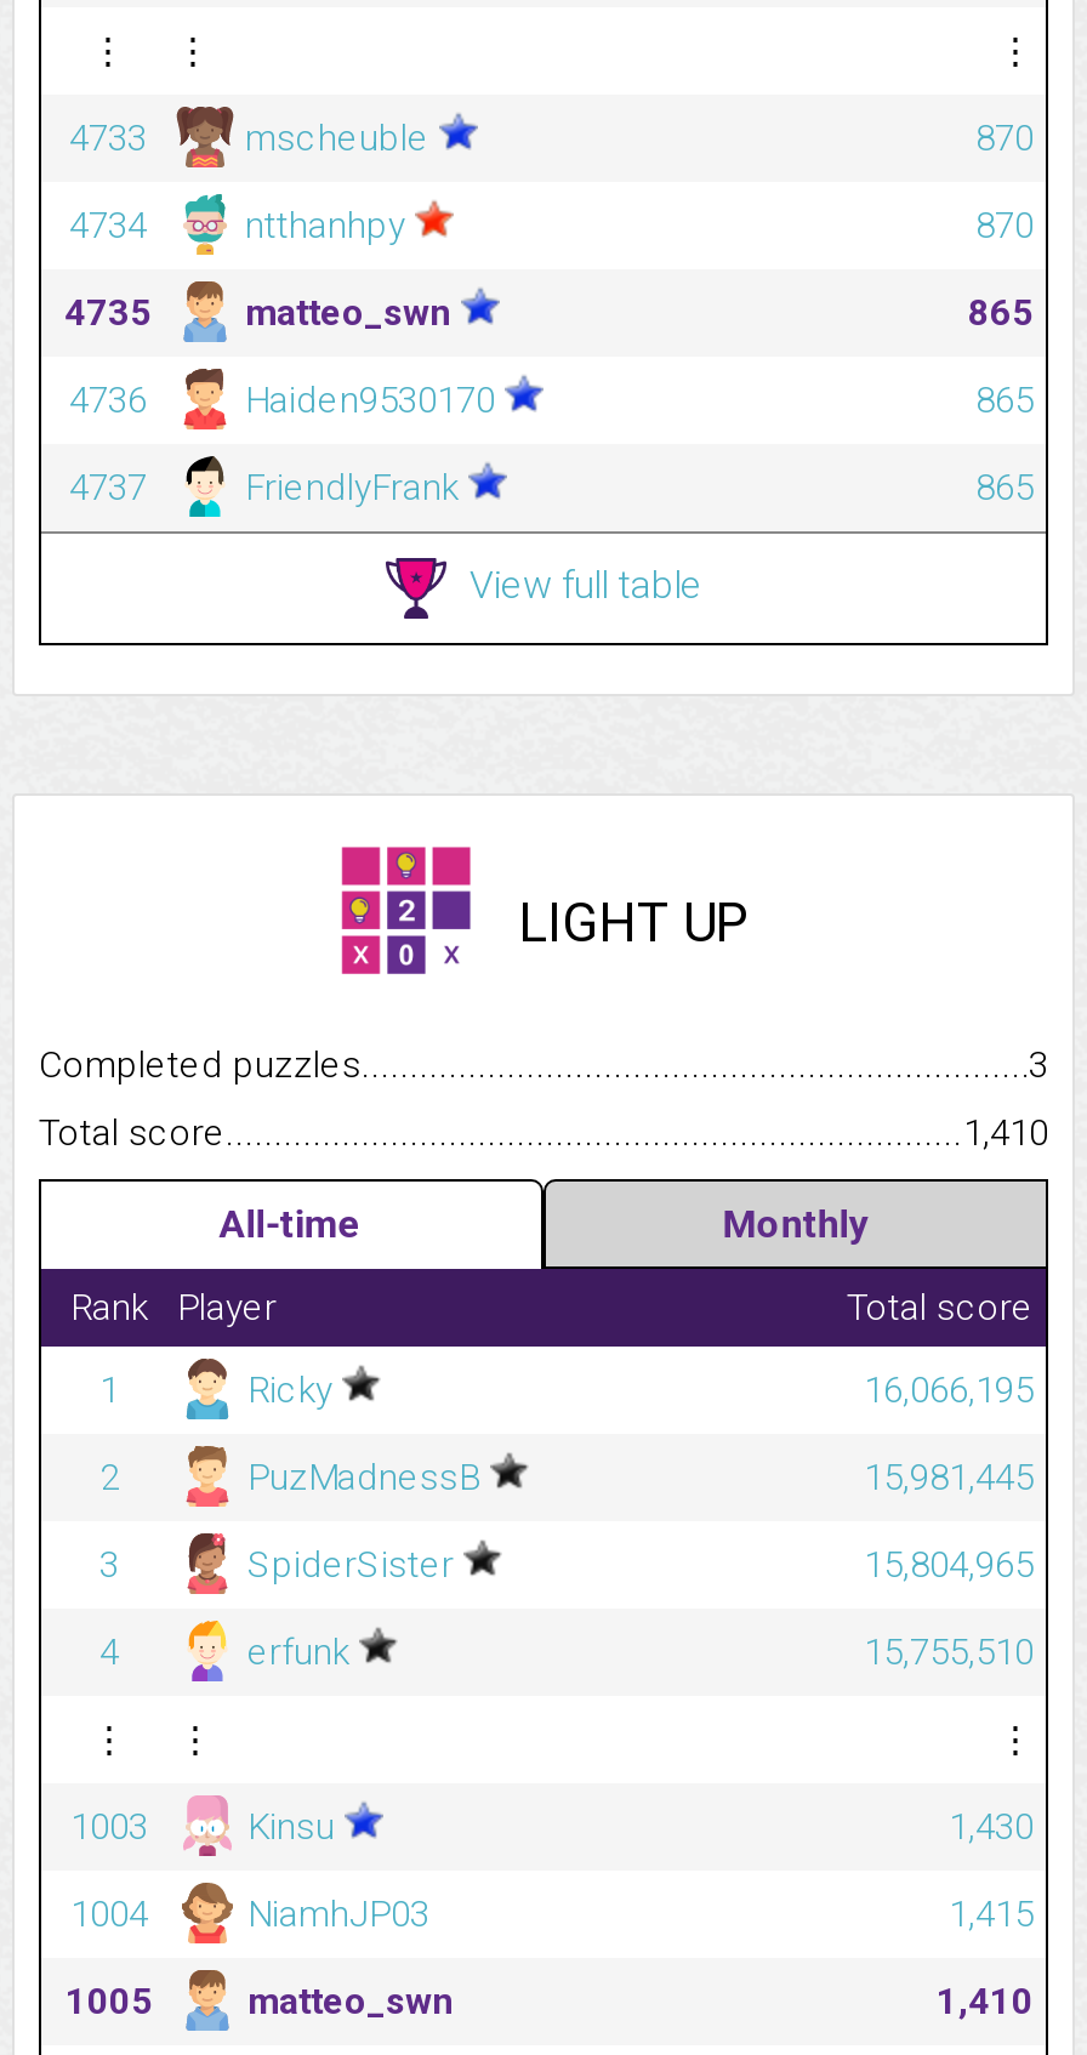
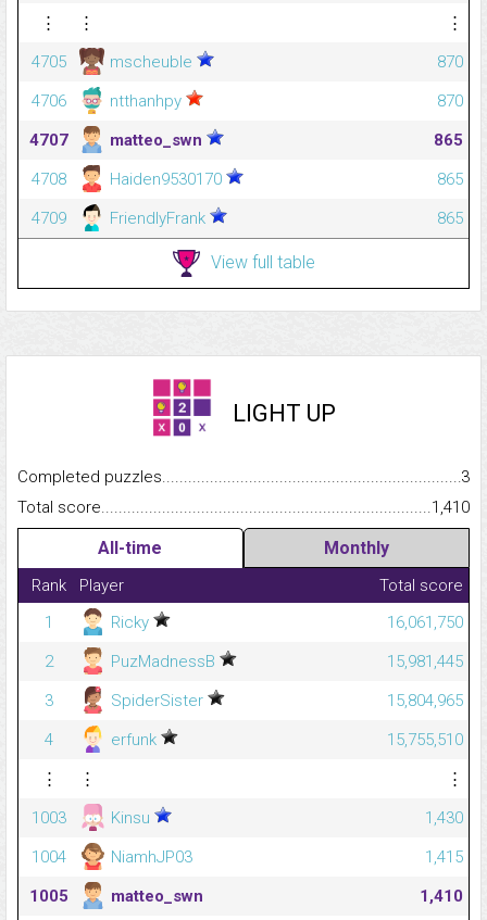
[69,117,147,160] 4733 -> [31,52,66,72] 4705
[69,204,147,248] 4734 -> [31,91,66,111] 4706
[64,291,461,335] 4735 matteo_swn -> [29,130,207,150] 4707 matteo_swn
[69,379,147,422] 4736 -> [31,170,66,189] 4708
[69,466,147,510] 4737 -> [31,209,66,228] 4709
[864,1369,1034,1412] 16,066,195 -> [387,613,463,632] 16,061,750

